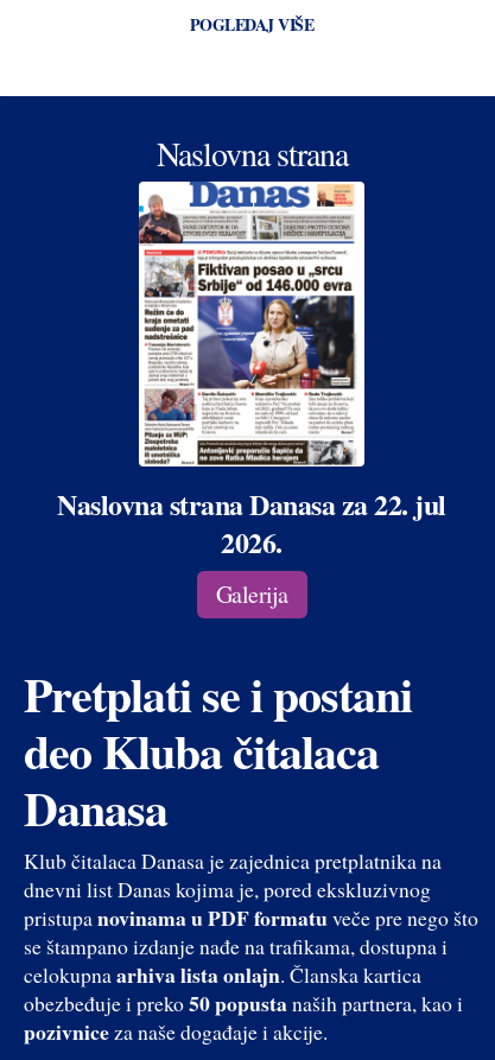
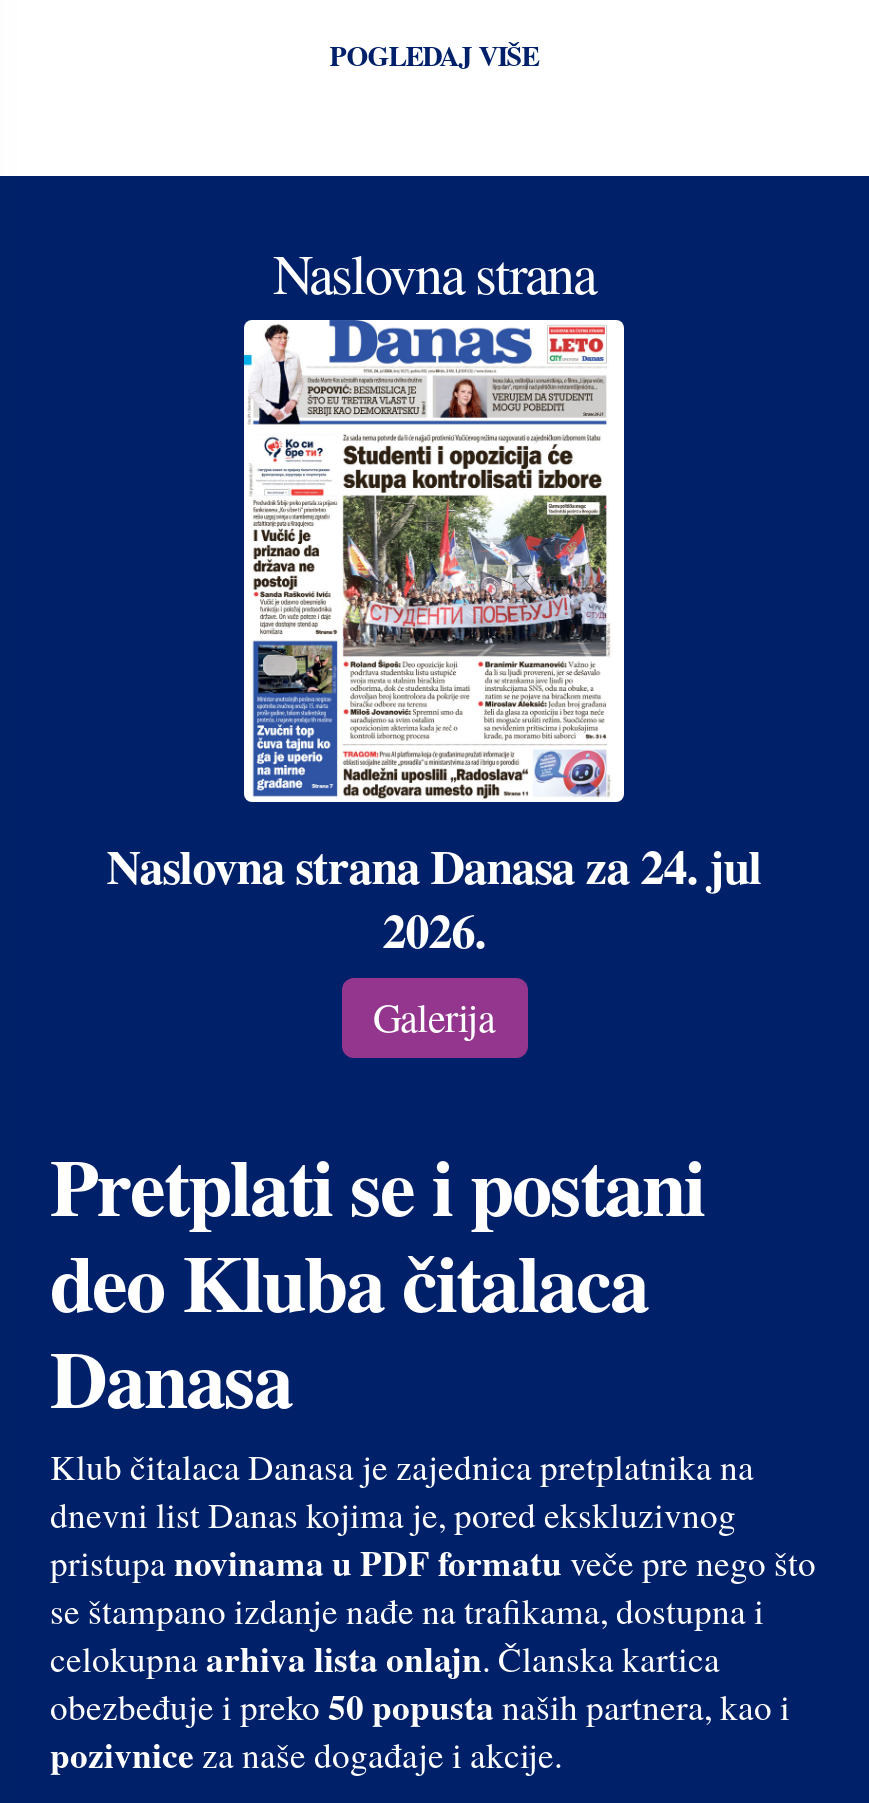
[57,183,446,524] [image] | Naslovna strana Danasa za 22. jul -> [106,322,762,900] [image] | Naslovna strana Danasa za 24. jul

